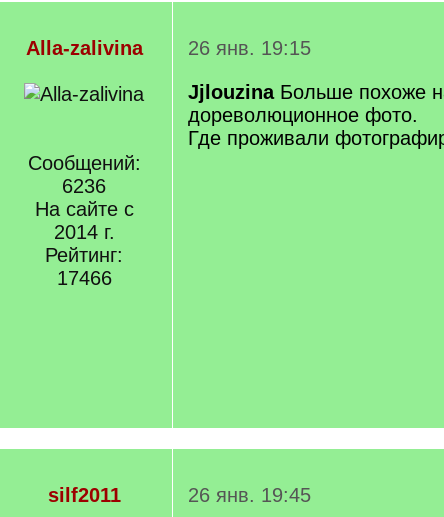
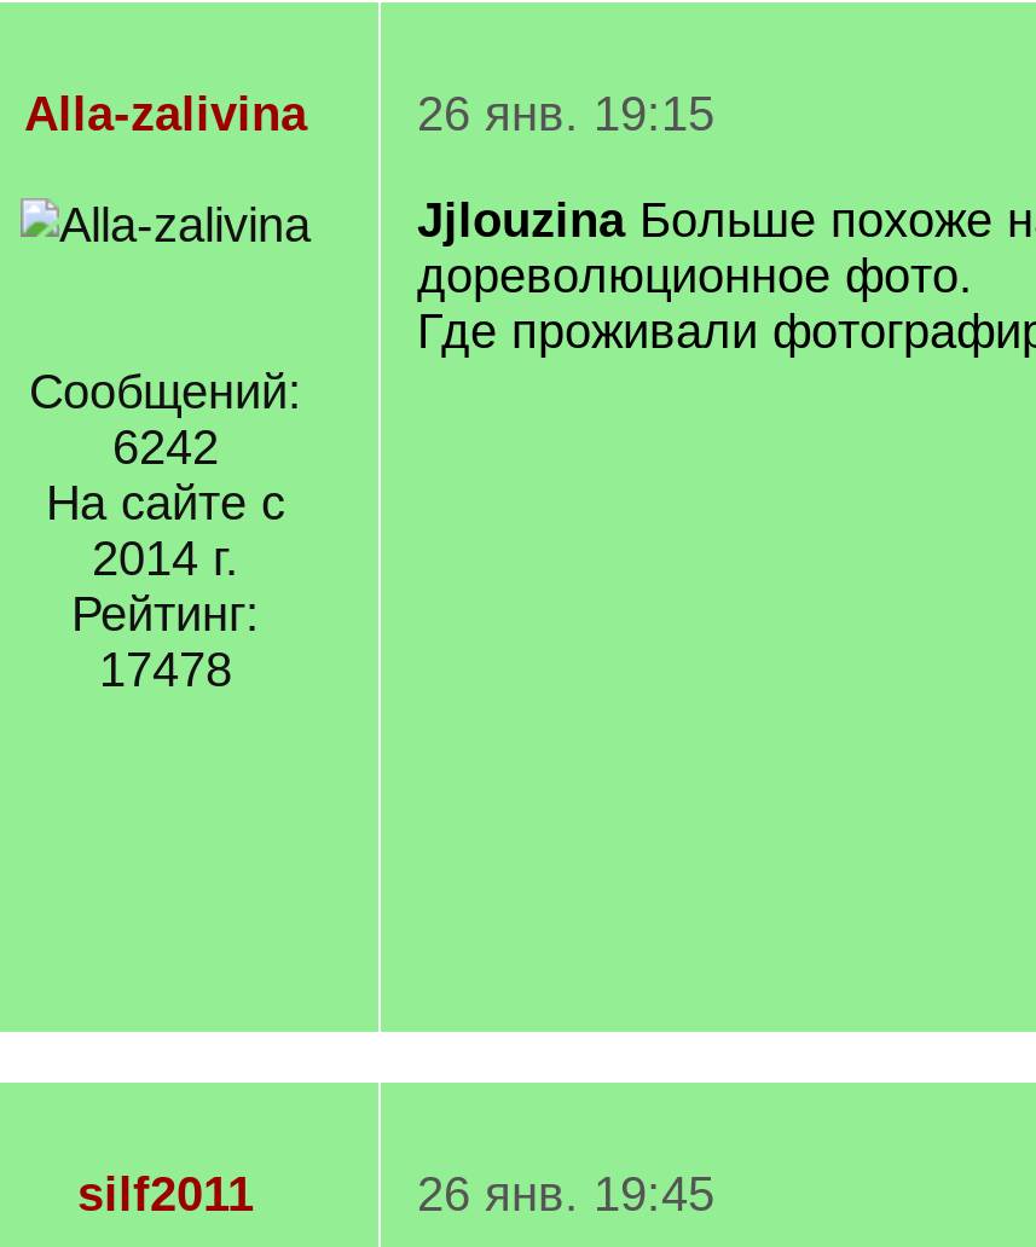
[62,175,106,197] 6236 -> [112,420,219,474] 6242
[56,267,111,289] 17466 -> [99,643,232,696] 17478

